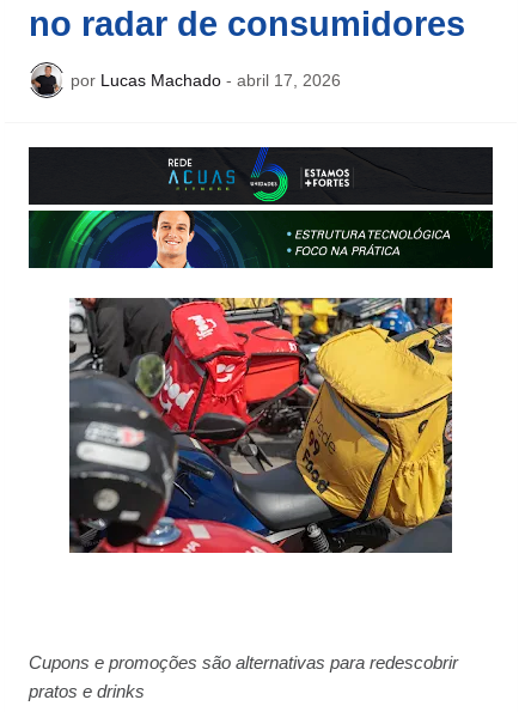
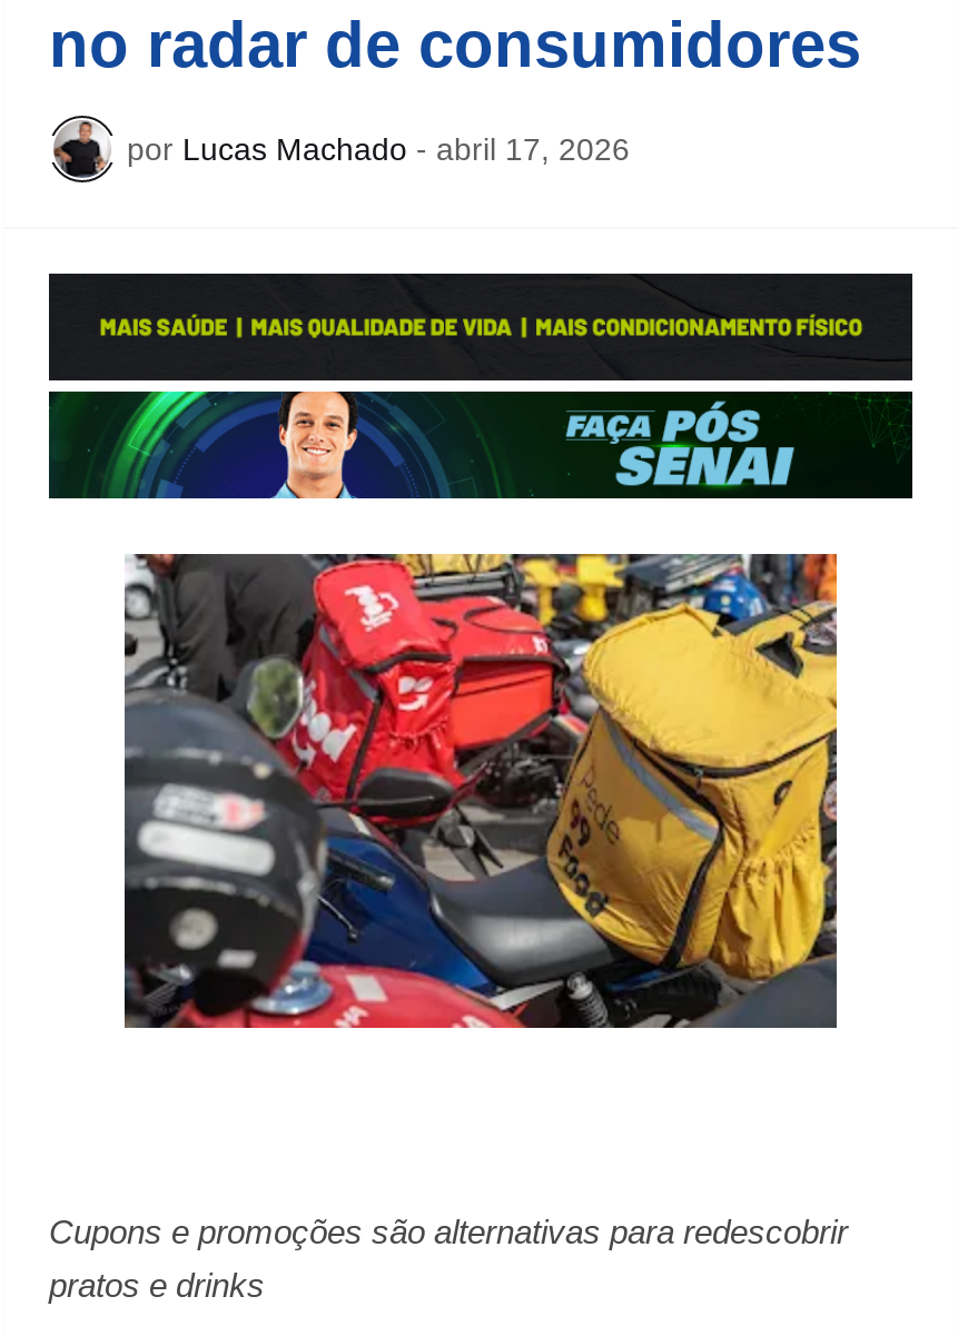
[56,146,465,202] [image] -> [98,274,863,376] [image]
[286,215,451,262] [image] -> [530,398,832,489] [image]

